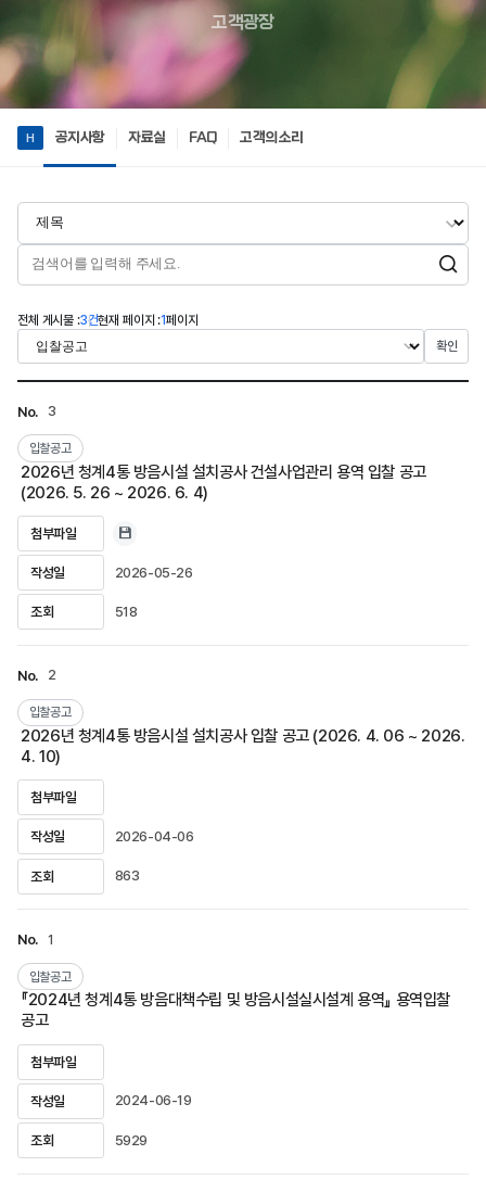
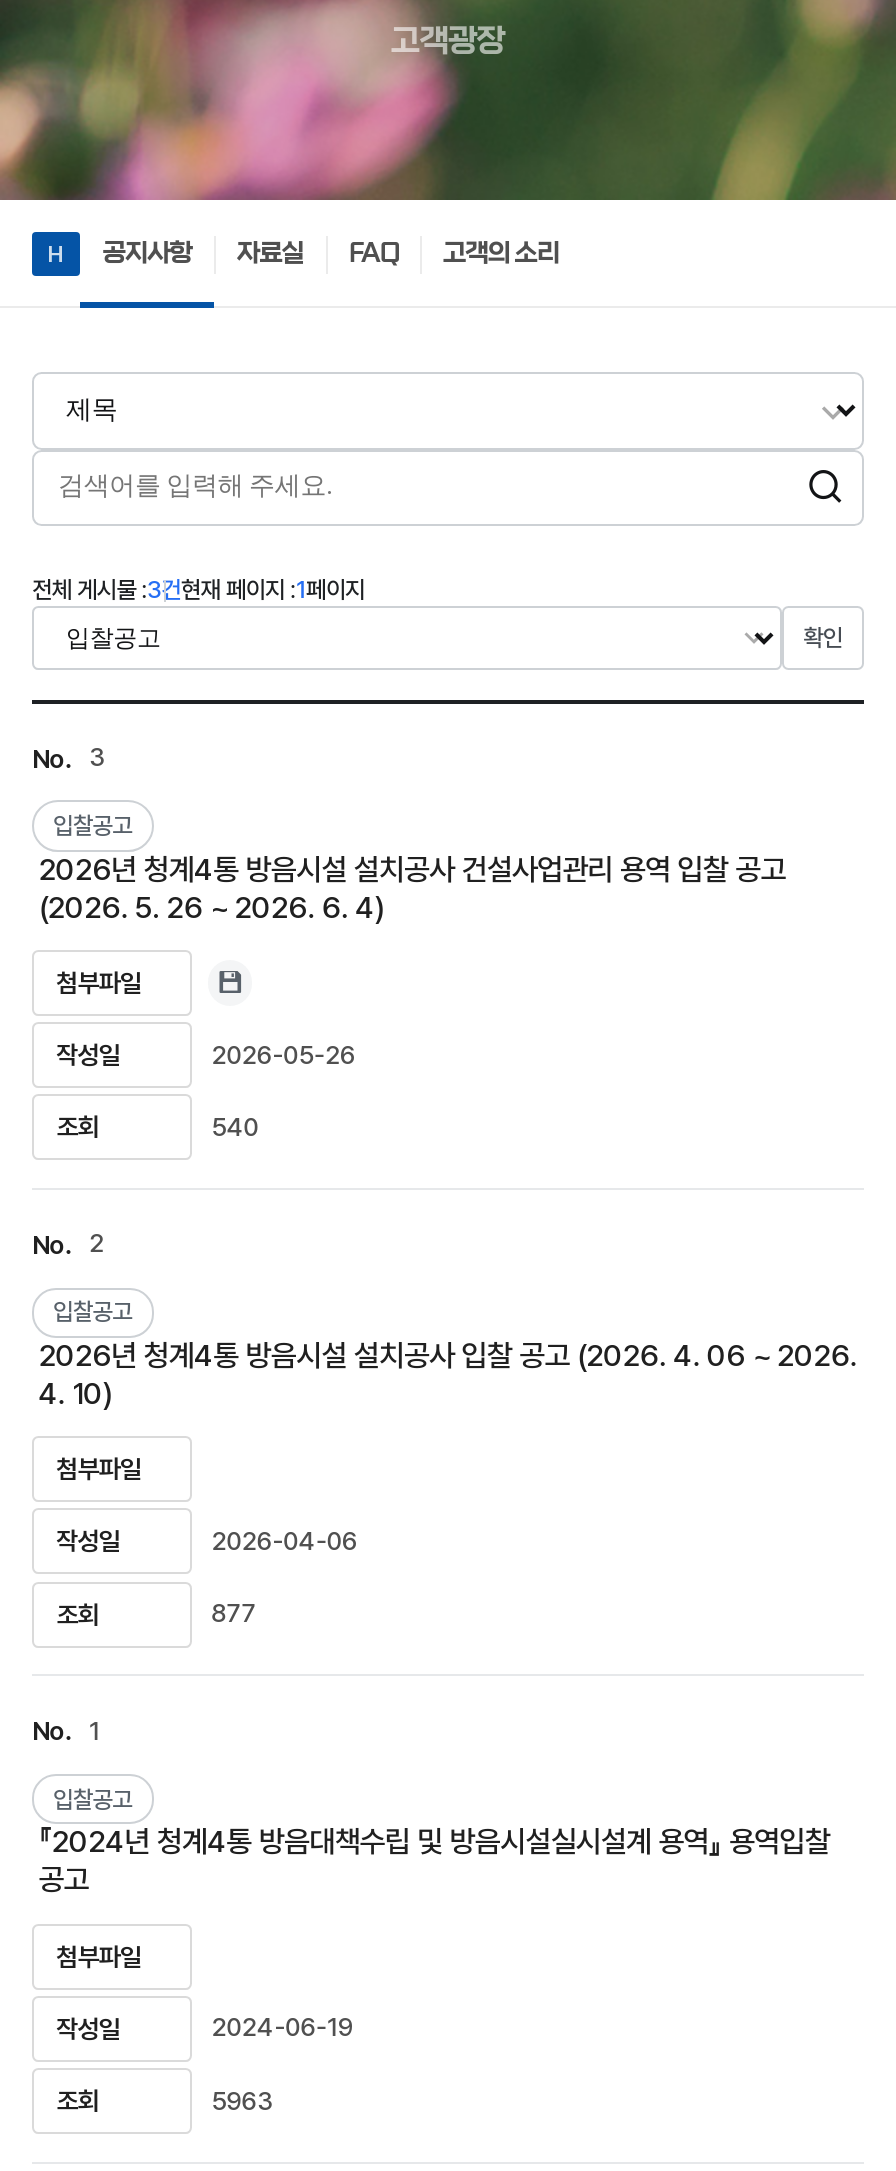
[115,603,137,620] 518 -> [211,1112,259,1142] 540
[115,868,139,884] 863 -> [211,1598,257,1628] 877
[115,1132,148,1148] 5929 -> [211,2085,272,2115] 5963

